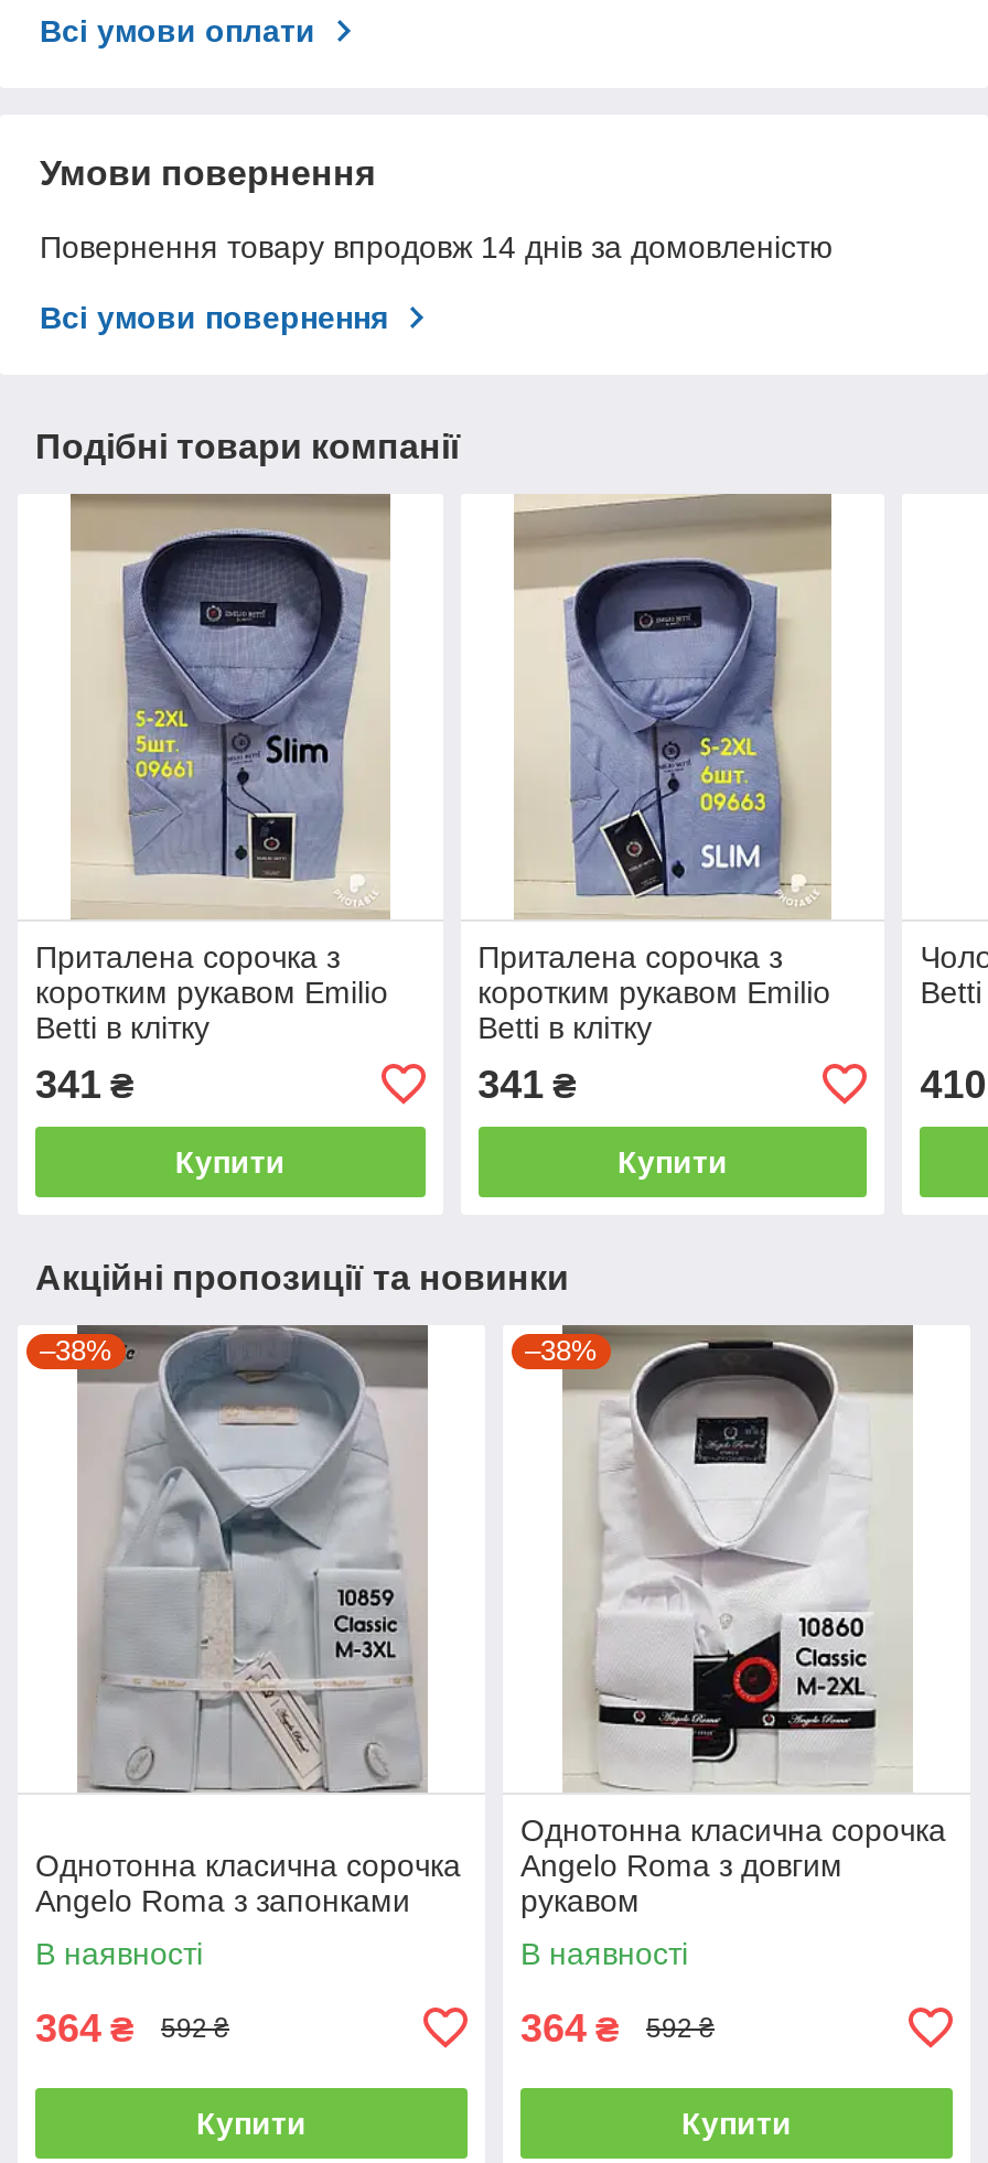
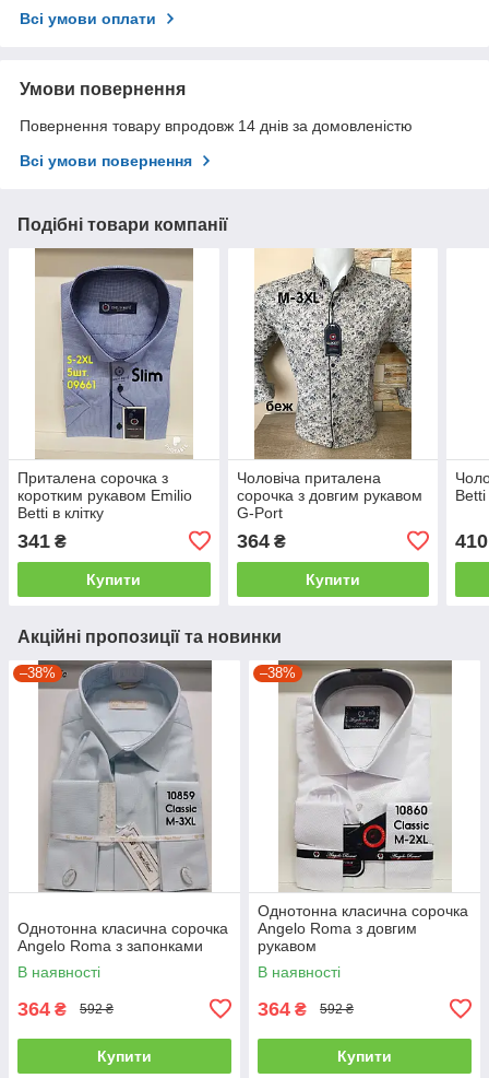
[478,494,831,1106] [image] | Приталена сорочка з | коротким рукавом Emilio | Betti в клітку | 341 ₴ -> [236,248,422,552] [image] | Чоловіча приталена | сорочка з довгим рукавом | G-Port | 364 ₴

